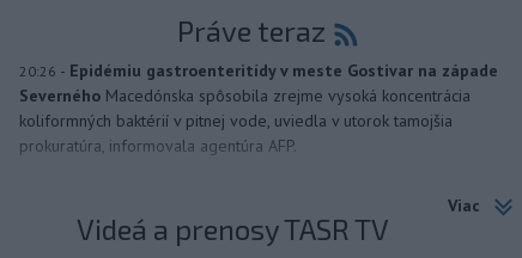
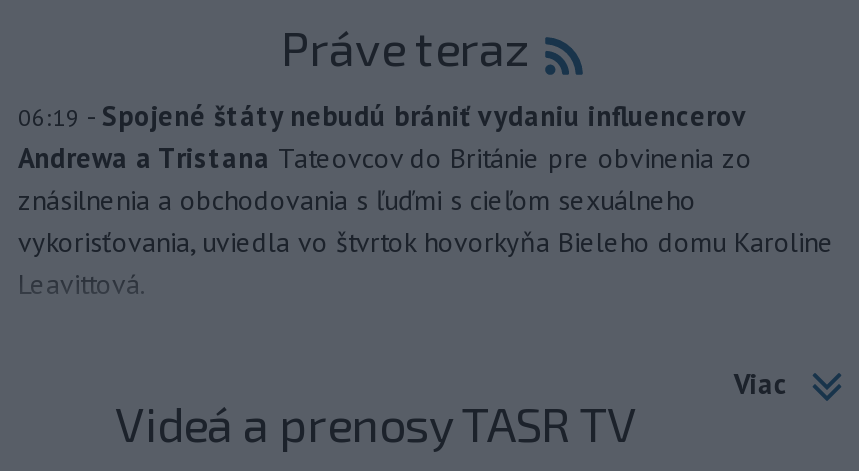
[19,60,498,157] 20:26 - Epidémiu gastroenteritídy v meste Gostivar na západe | Severného Macedónska spôsobila zrejme vysoká koncentrácia | koliformných baktérií v pitnej vode, uviedla v utorok tamojšia | prokuratúra, informovala agentúra AFP. -> [18,97,834,301] 06:19 - Spojené štáty nebudú brániť vydaniu influencerov | Andrewa a Tristana Tateovcov do Británie pre obvinenia zo | znásilnenia a obchodovania s ľuďmi s cieľom sexuálneho | vykorisťovania, uviedla vo štvrtok hovorkyňa Bieleho domu Karoline | Leavittová.

